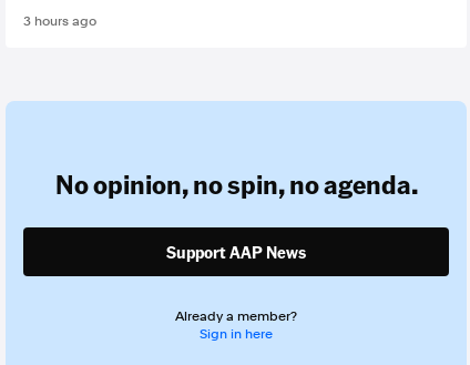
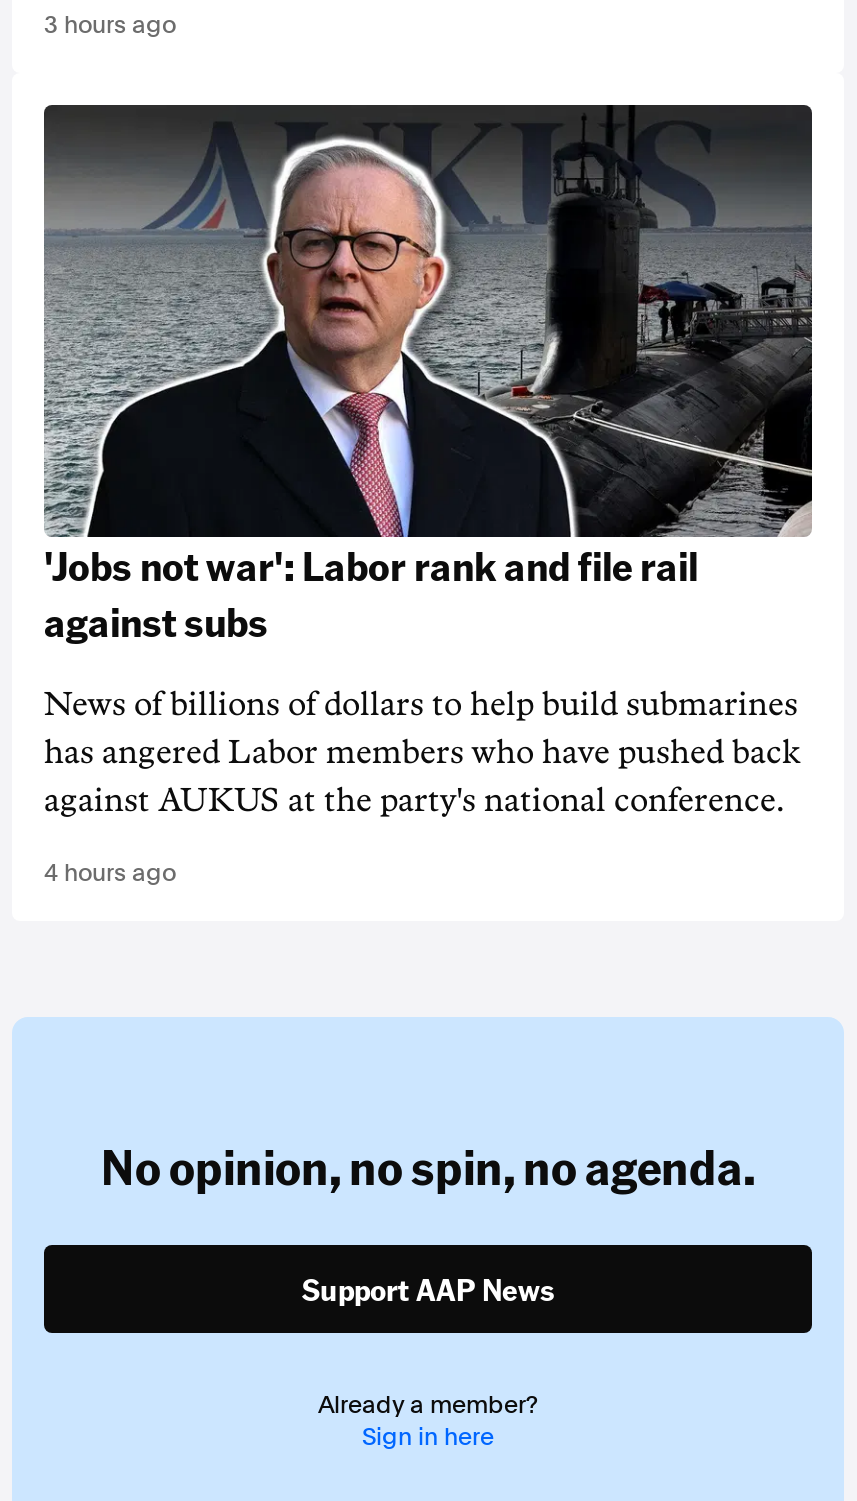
none -> [42,103,814,887] [image] | 'Jobs not war': Labor rank and file rail | against subs | News of billions of dollars to help build submarines | has angered Labor members who have pushed back | against AUKUS at the party's national conference. | 4 hours ago

